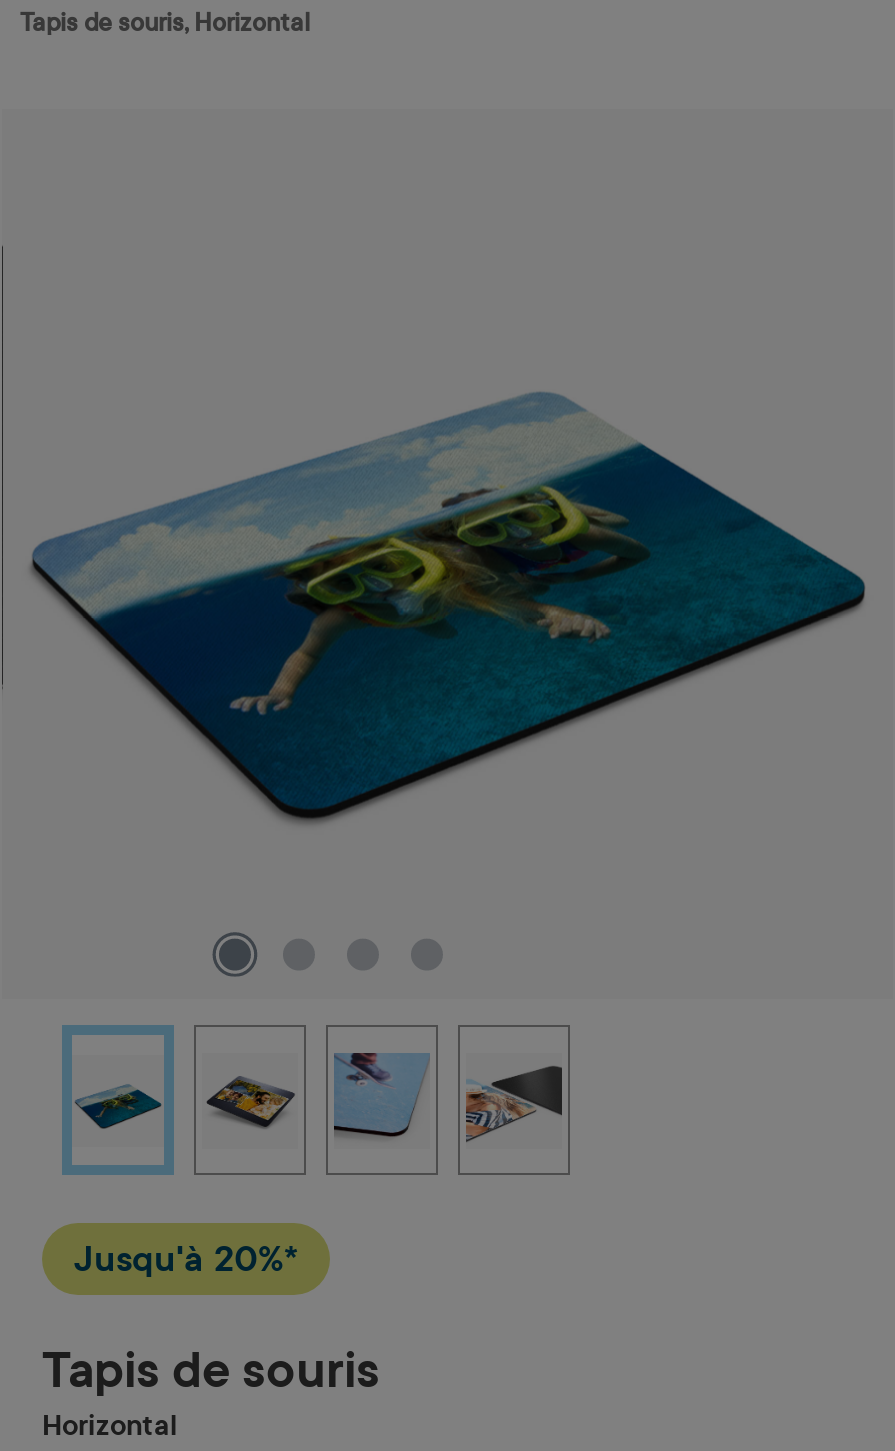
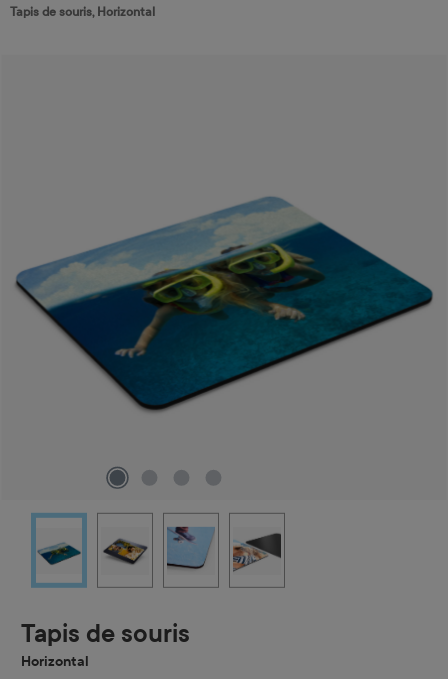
[74,1239,298,1279] Jusqu'à 20%* -> none

